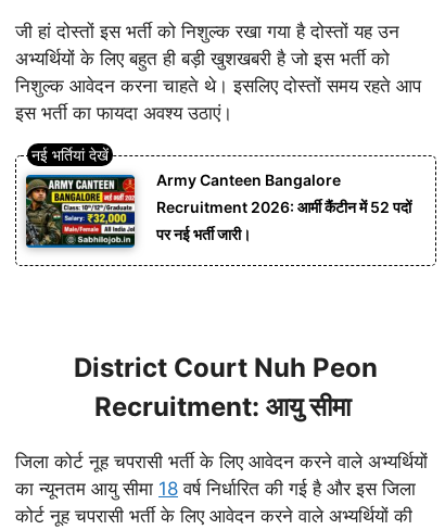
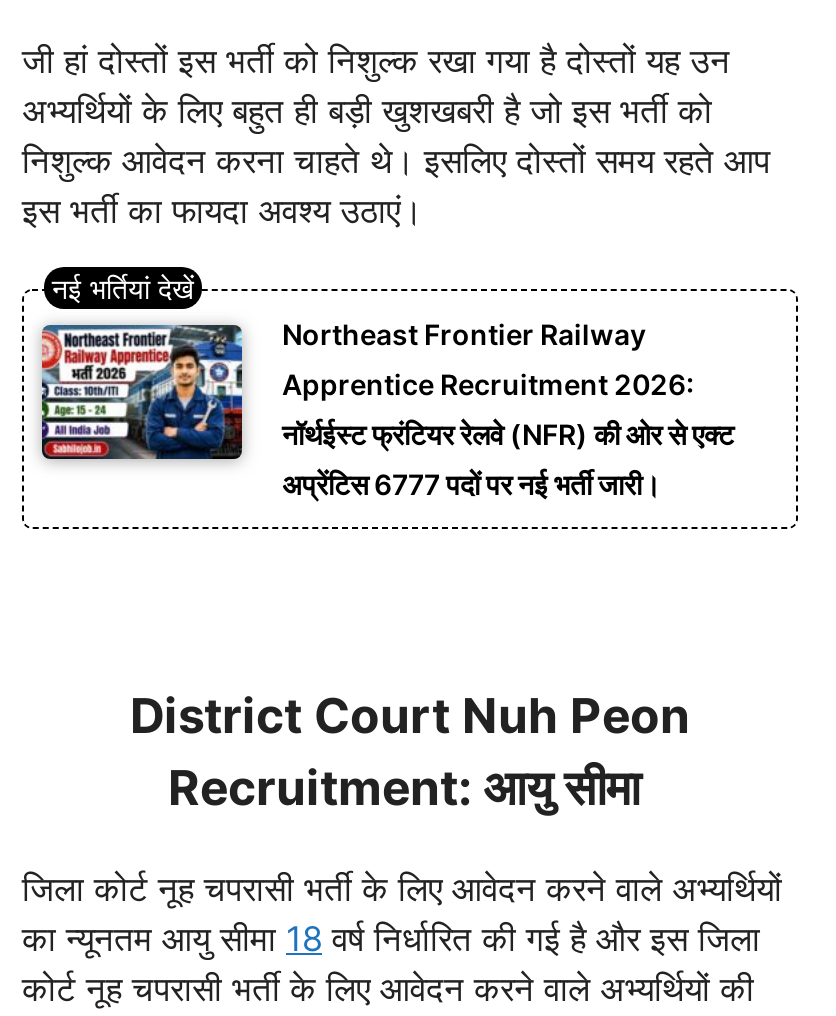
[25,171,411,249] [image] | Army Canteen Bangalore | Recruitment 2026: आर्मी कैंटीन में 52 पदों | पर नई भर्ती जारी। -> [40,317,734,501] [image] | Northeast Frontier Railway | Apprentice Recruitment 2026: | नॉर्थईस्ट फ्रंटियर रेलवे (NFR) की ओर से एक्ट | अप्रेंटिस 6777 पदों पर नई भर्ती जारी।

